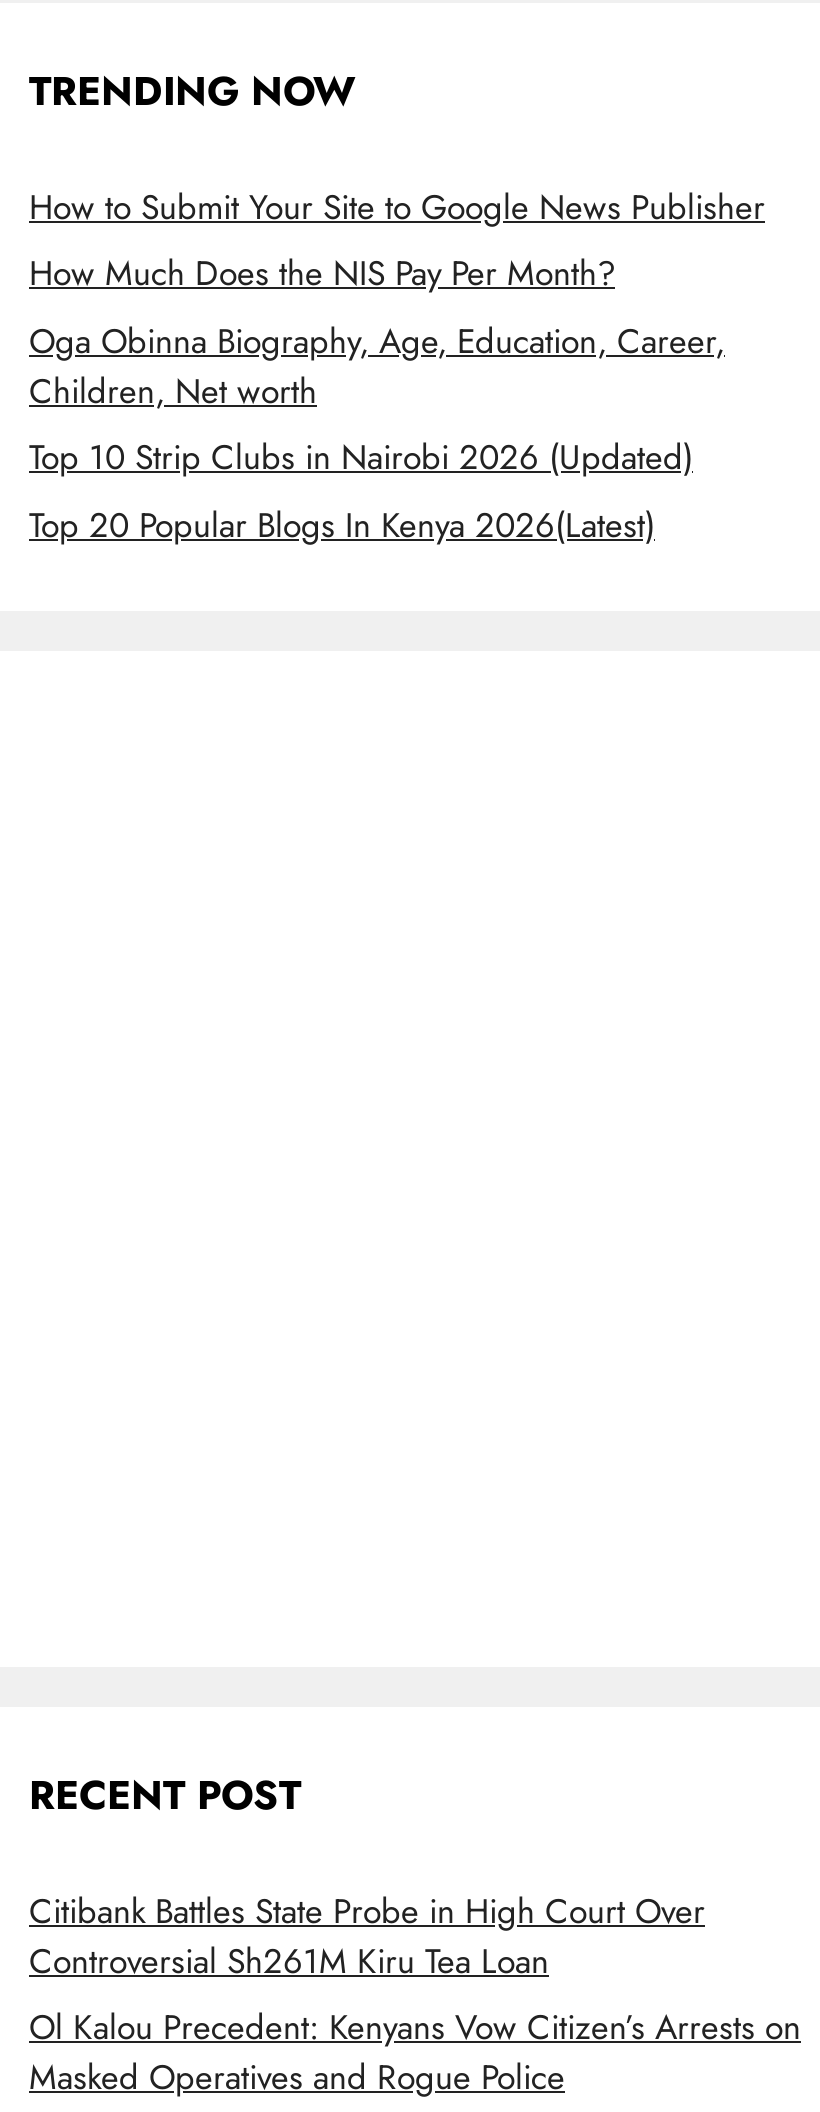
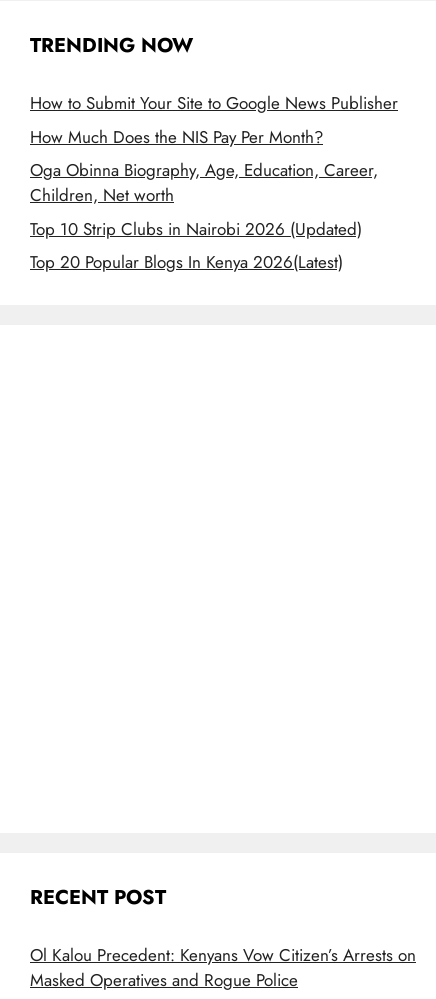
[29,1887,705,1985] Citibank Battles State Probe in High Court Over | Controversial Sh261M Kiru Tea Loan -> none

